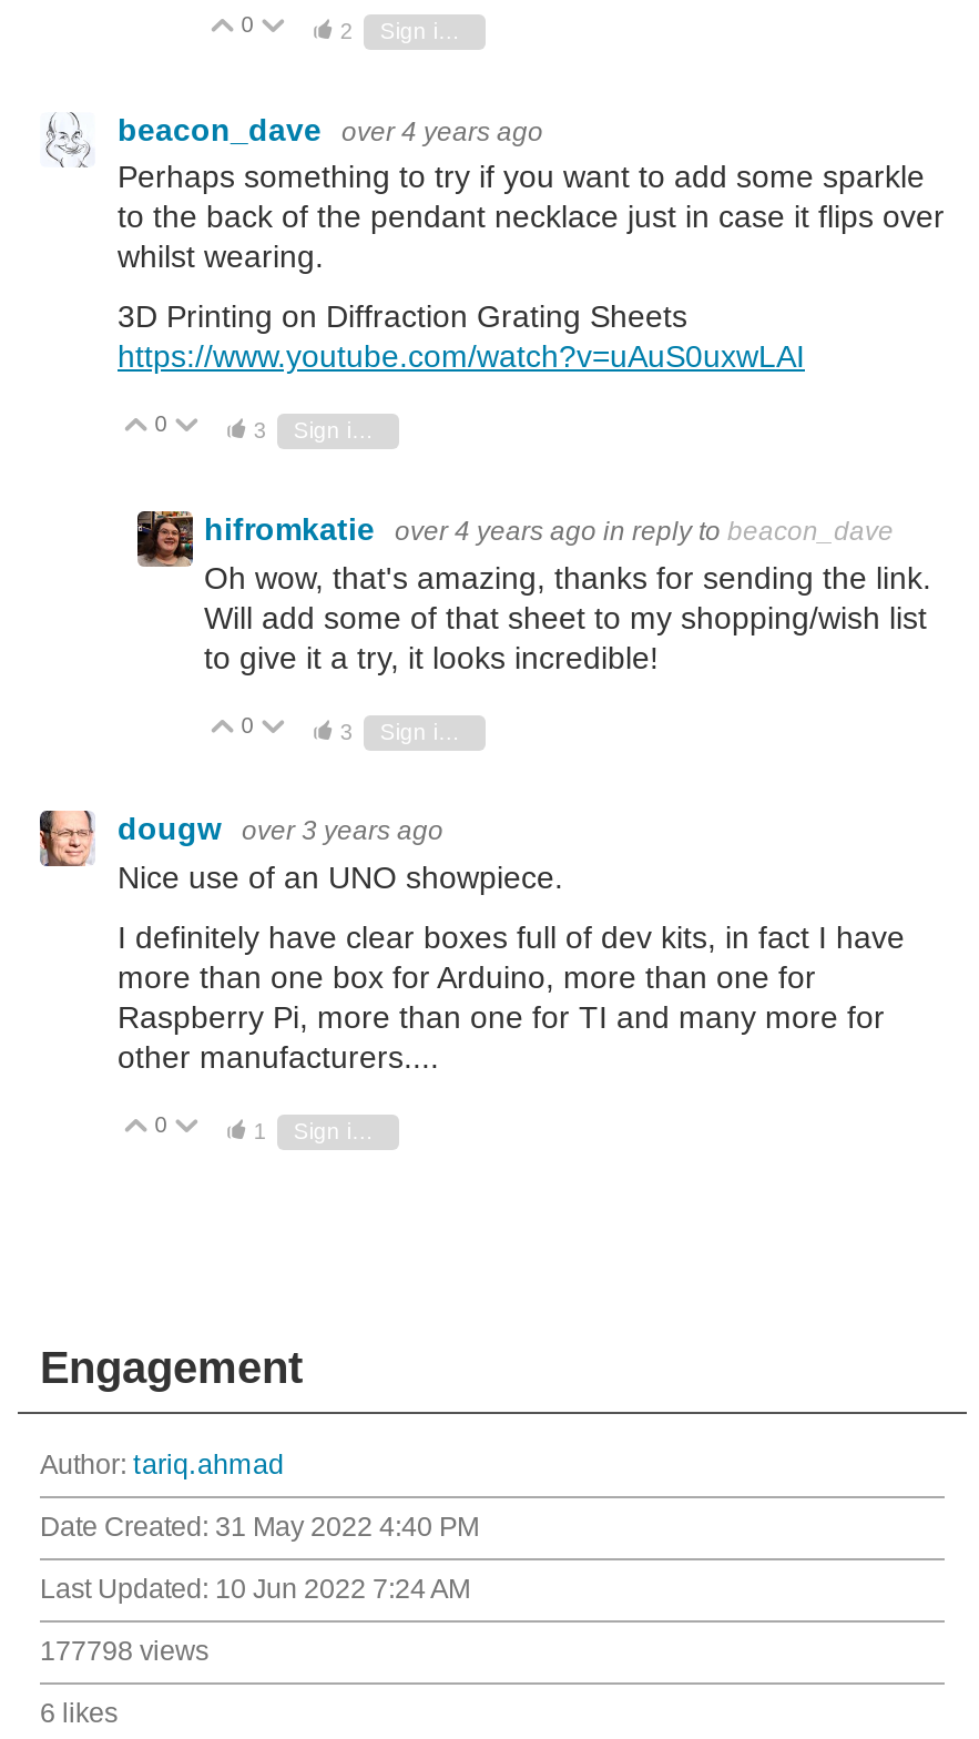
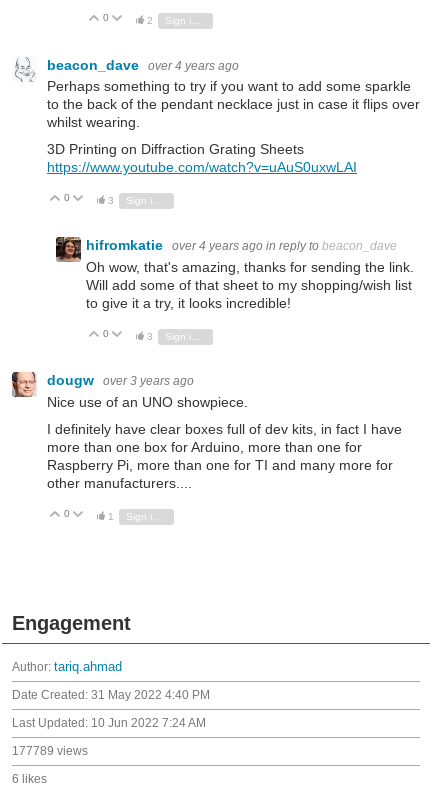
[40,1635,208,1666] 177798 views -> [12,744,88,758] 177789 views

